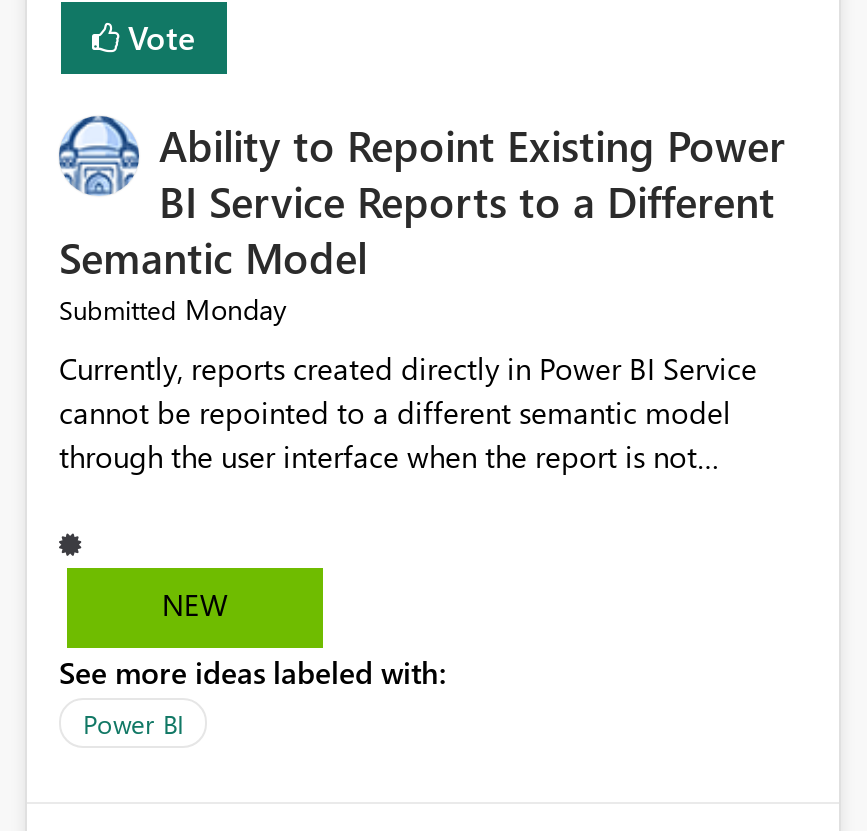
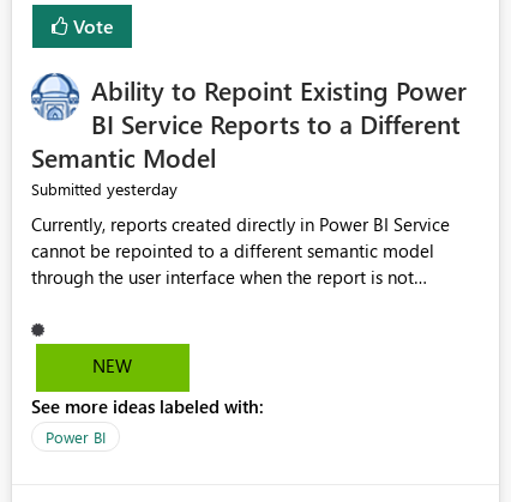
[59,291,287,329] Submitted Monday -> [31,178,178,201] Submitted yesterday

